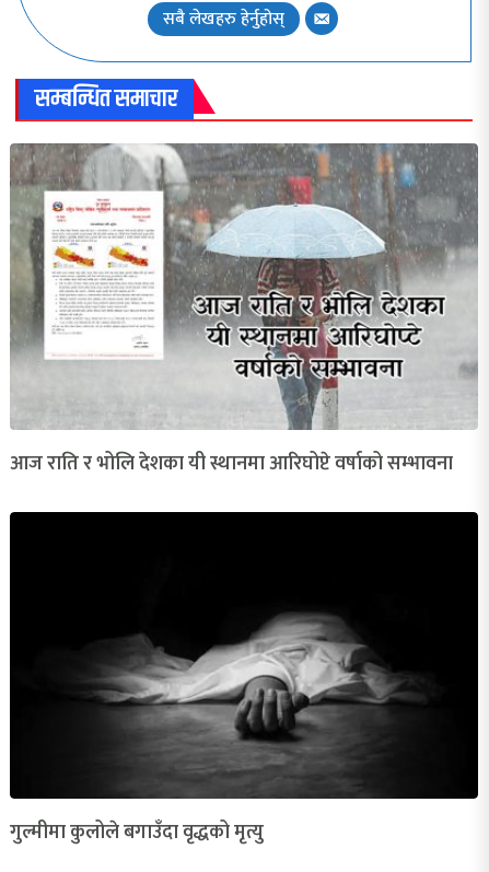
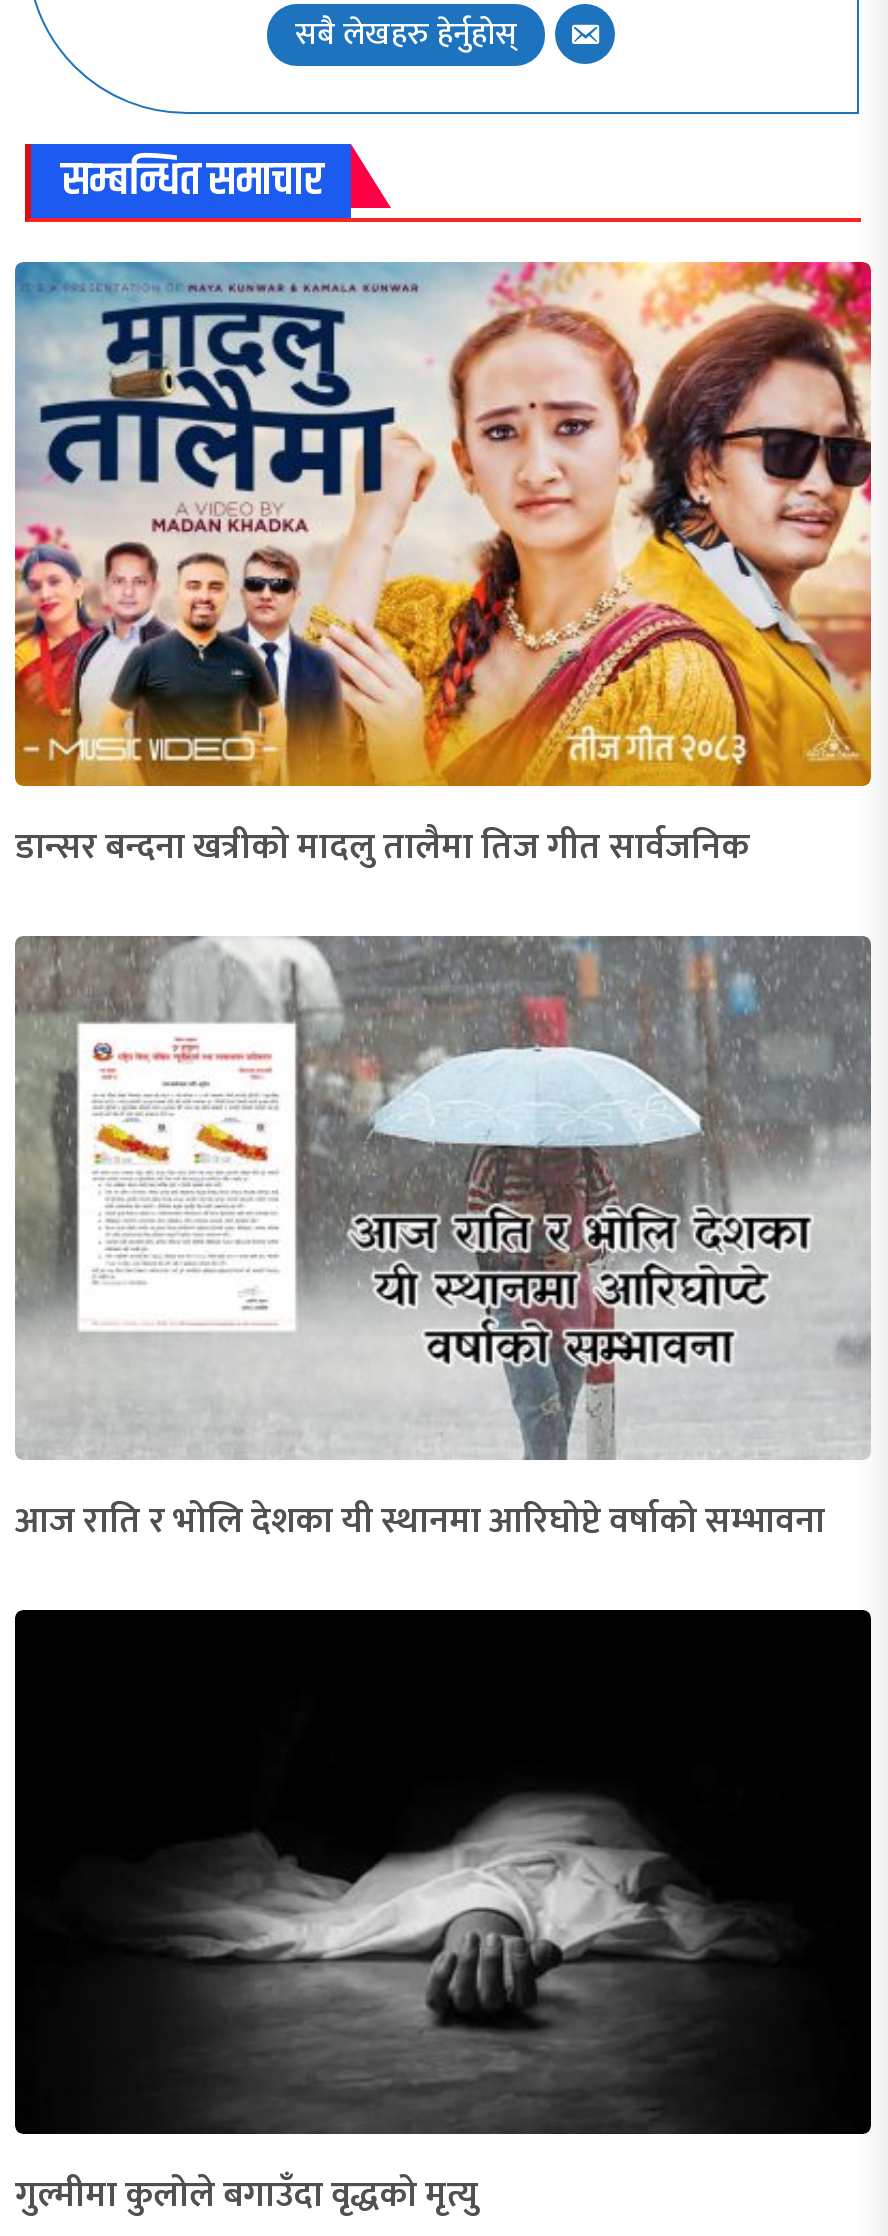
none -> [13,260,873,878] [image] | डान्सर बन्दना खत्रीको मादलु तालैमा तिज गीत सार्वजनिक

